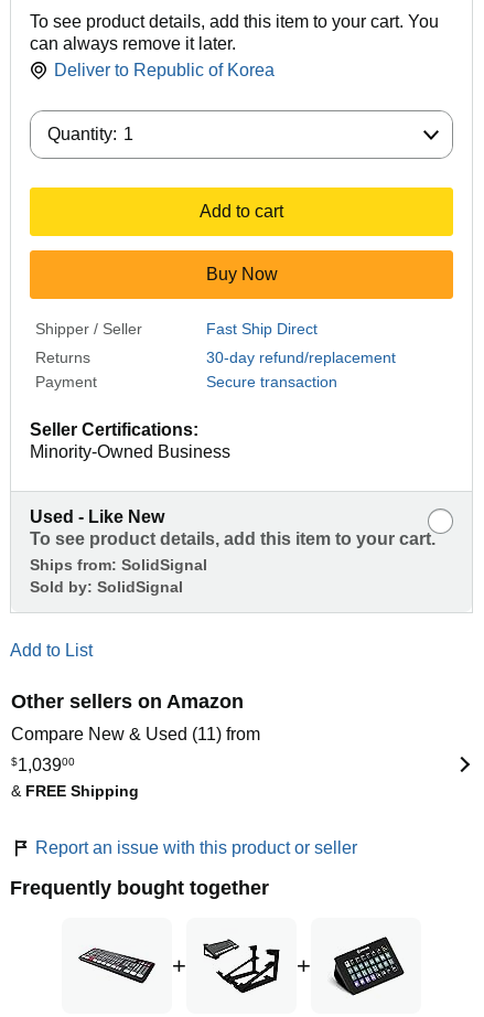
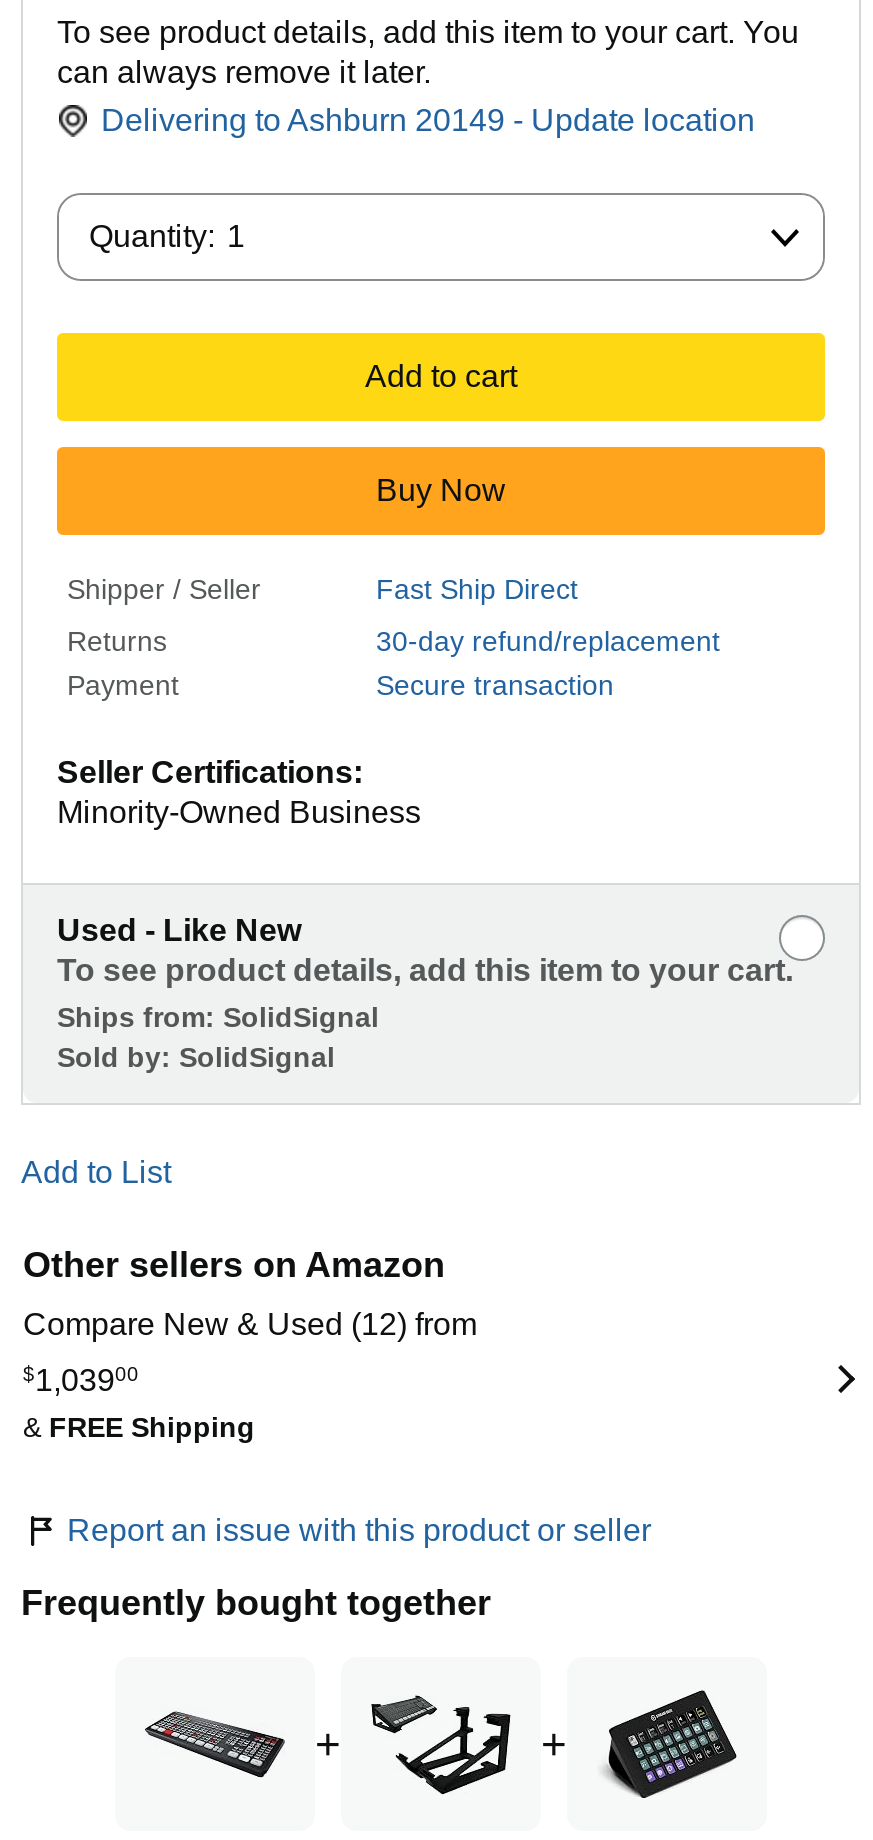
[54,61,275,79] Deliver to Republic of Korea -> [101,103,755,137] Delivering to Ashburn 20149 - Update location
[11,725,260,744] Compare New & Used (11) from -> [23,1307,477,1341] Compare New & Used (12) from

